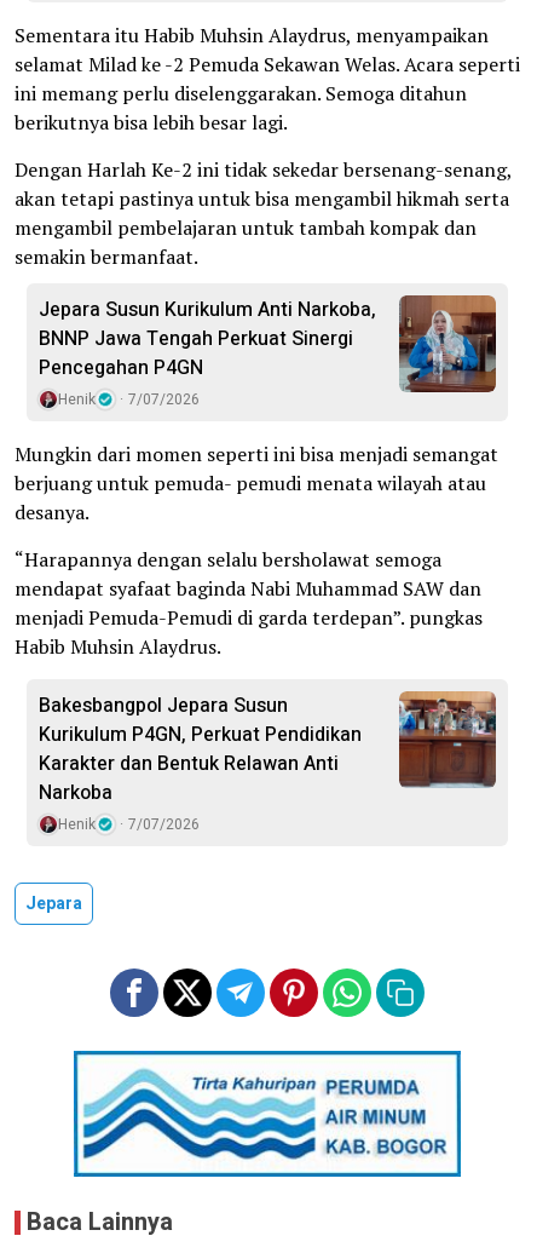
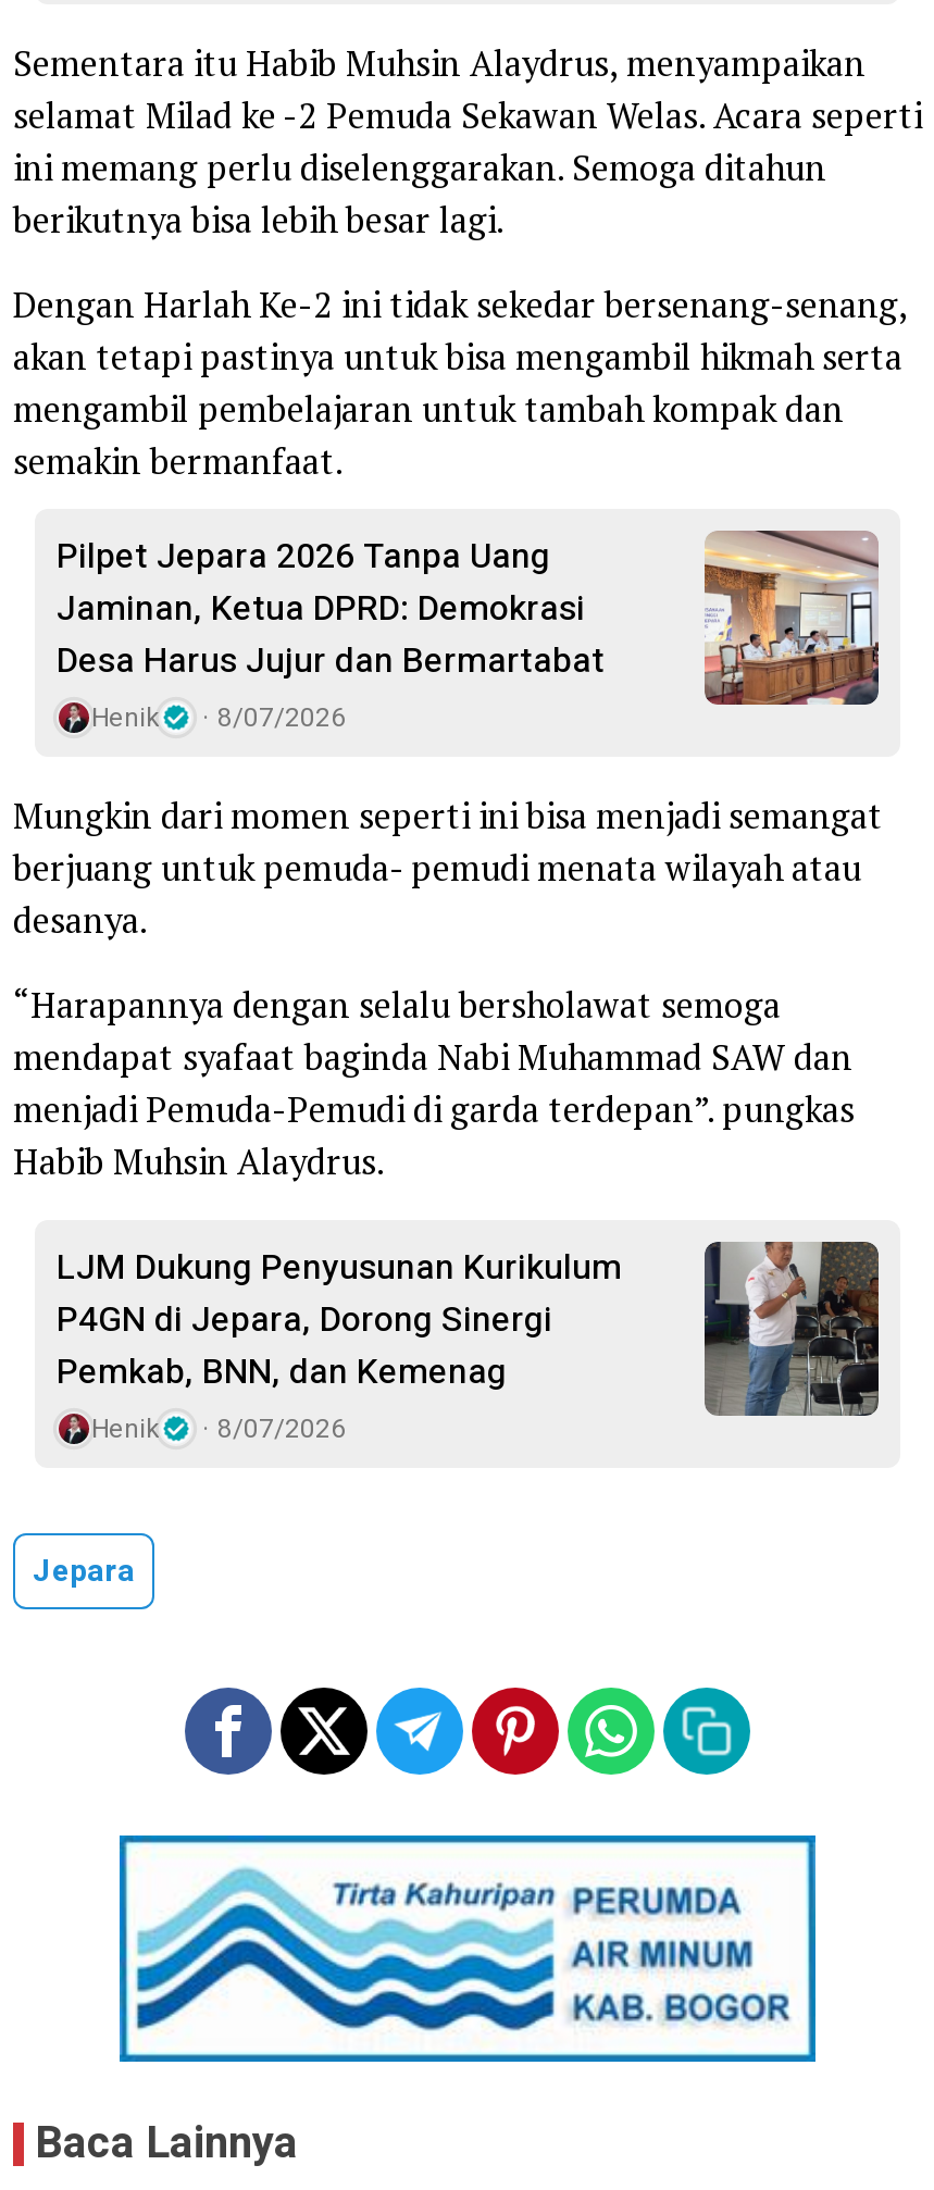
[39,296,376,383] Jepara Susun Kurikulum Anti Narkoba, | BNNP Jawa Tengah Perkuat Sinergi | Pencegahan P4GN -> [57,531,605,687] Pilpet Jepara 2026 Tanpa Uang | Jaminan, Ketua DPRD: Demokrasi | Desa Harus Jujur dan Bermartabat
[398,295,497,393] [image] -> [705,528,881,707] [image]
[58,389,200,411] Henik 7/07/2026 -> [91,698,346,737] Henik 8/07/2026
[39,690,496,808] [image] | Bakesbangpol Jepara Susun | Kurikulum P4GN, Perkuat Pendidikan | Karakter dan Bentuk Relawan Anti | Narkoba -> [57,1240,881,1416] [image] | LJM Dukung Penyusunan Kurikulum | P4GN di Jepara, Dorong Sinergi | Pemkab, BNN, dan Kemenag
[58,814,200,835] Henik 7/07/2026 -> [91,1409,346,1449] Henik 8/07/2026

